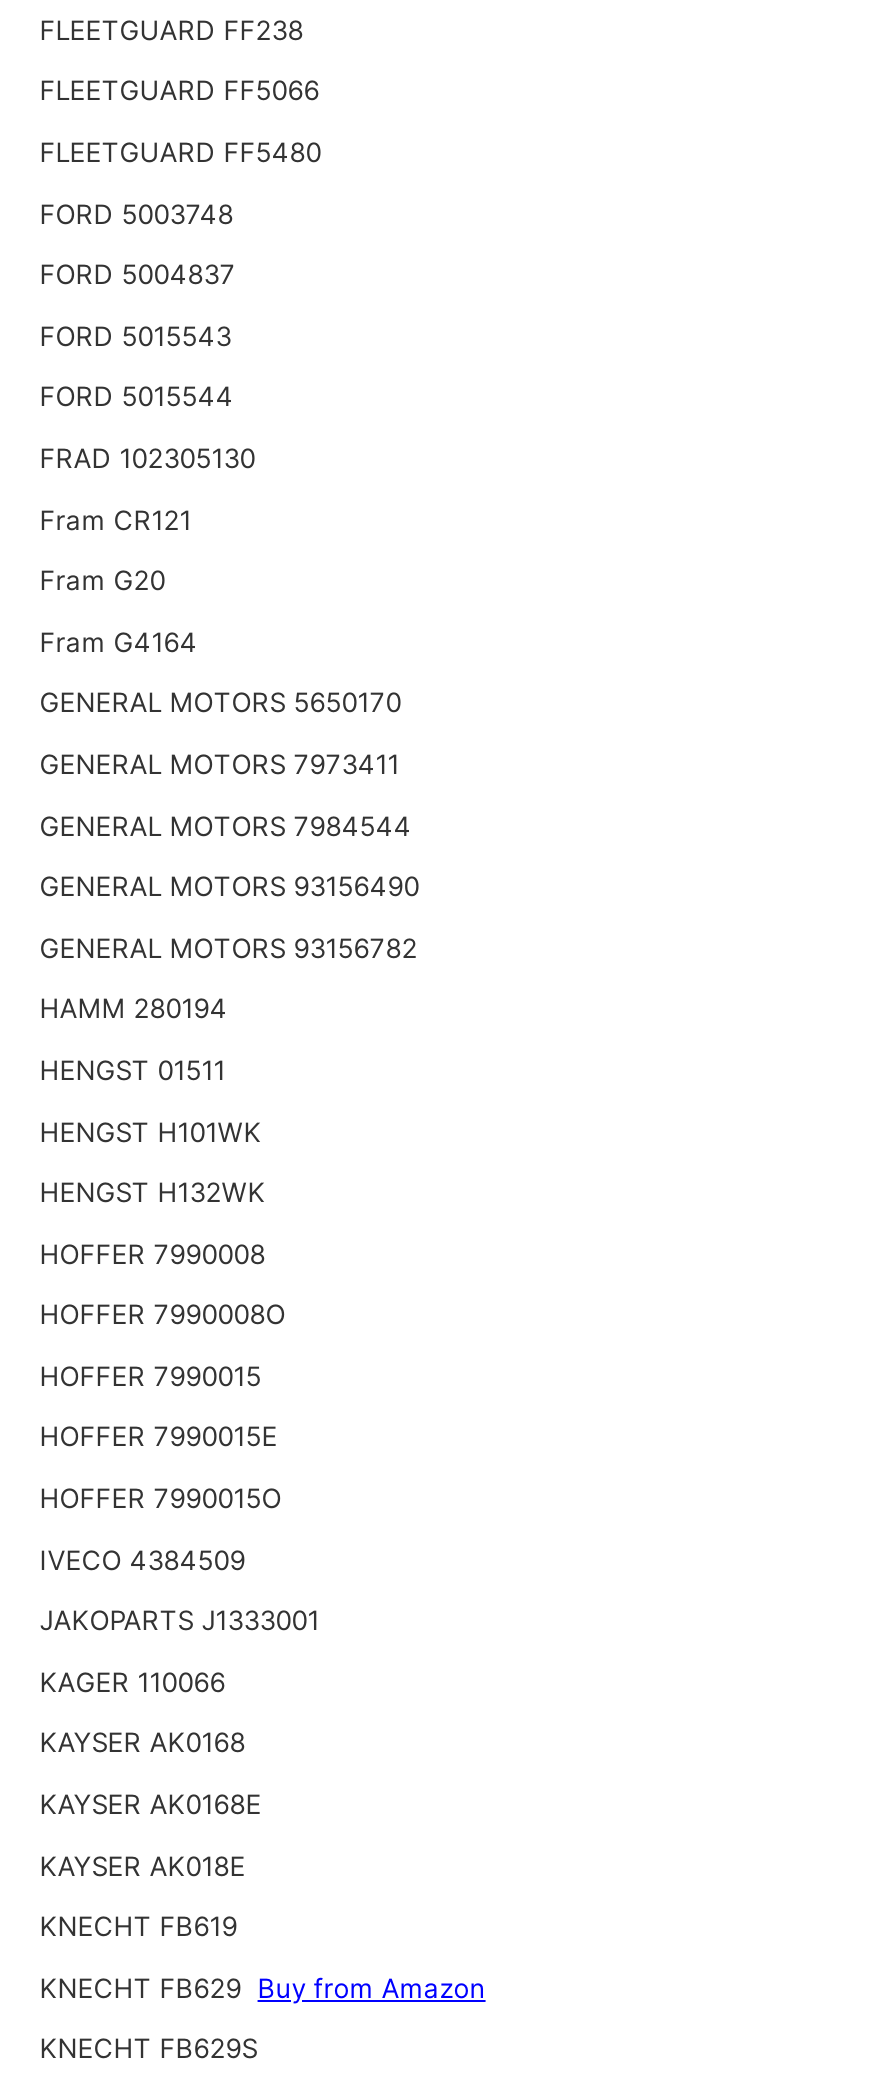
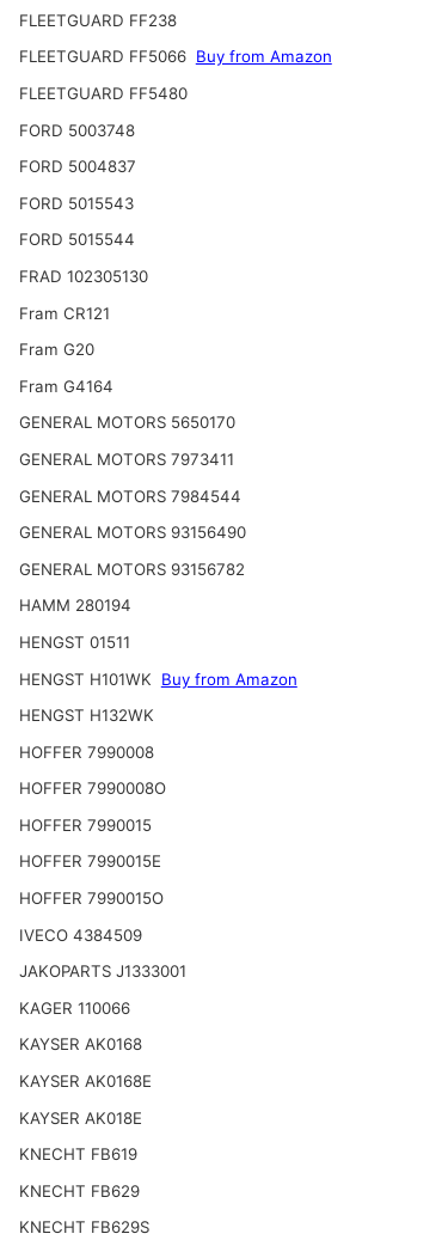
[40,75,320,107] FLEETGUARD FF5066 -> [19,47,332,66] FLEETGUARD FF5066 Buy from Amazon
[40,1115,262,1147] HENGST H101WK -> [19,669,297,688] HENGST H101WK Buy from Amazon
[40,1972,486,2004] KNECHT FB629 Buy from Amazon -> [19,1181,140,1200] KNECHT FB629

